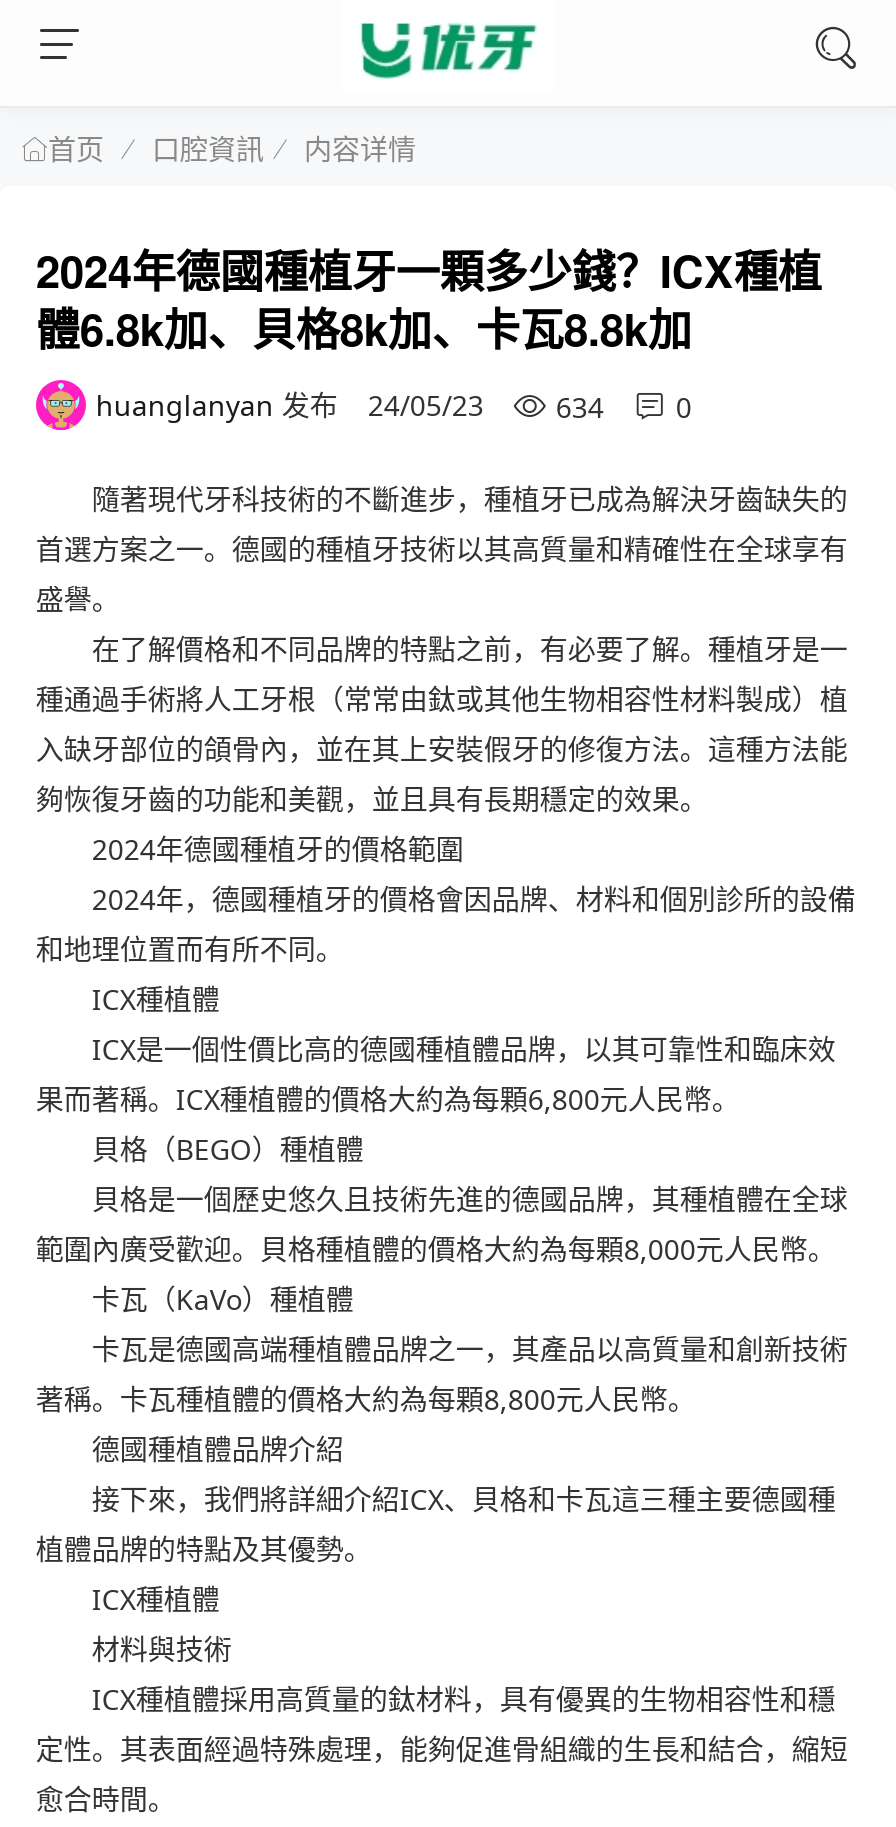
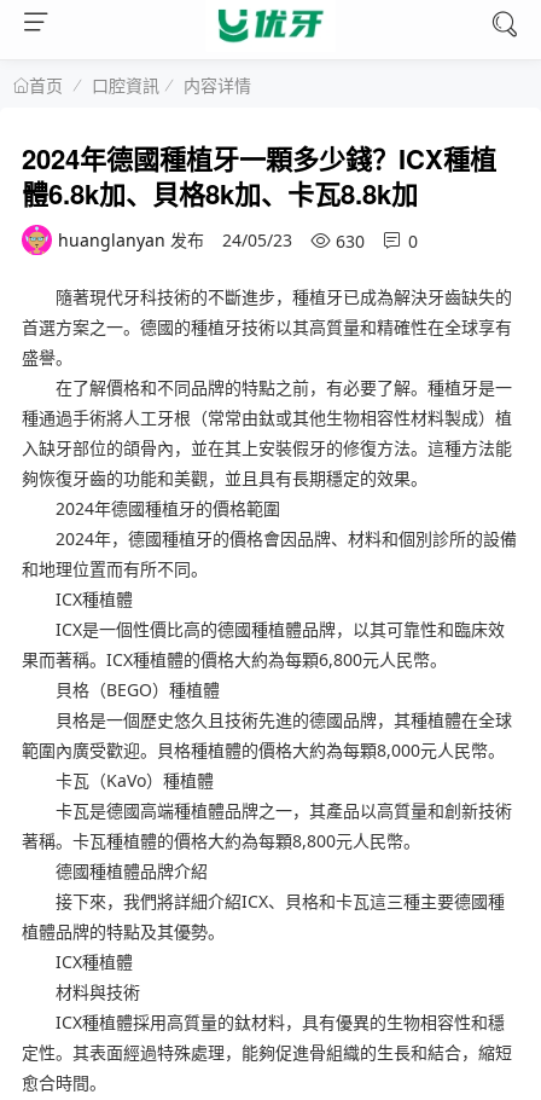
[96,387,692,426] huanglanyan发布 24/05/23 634 0 -> [58,229,418,253] huanglanyan发布 24/05/23 630 0

